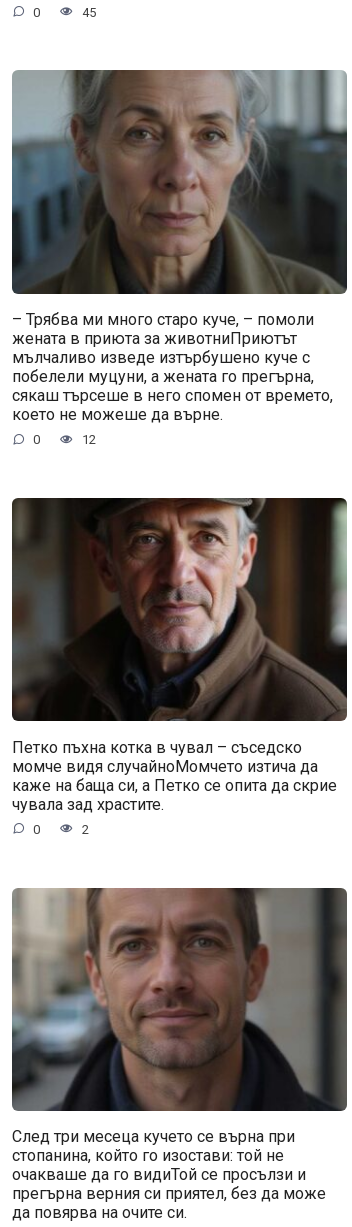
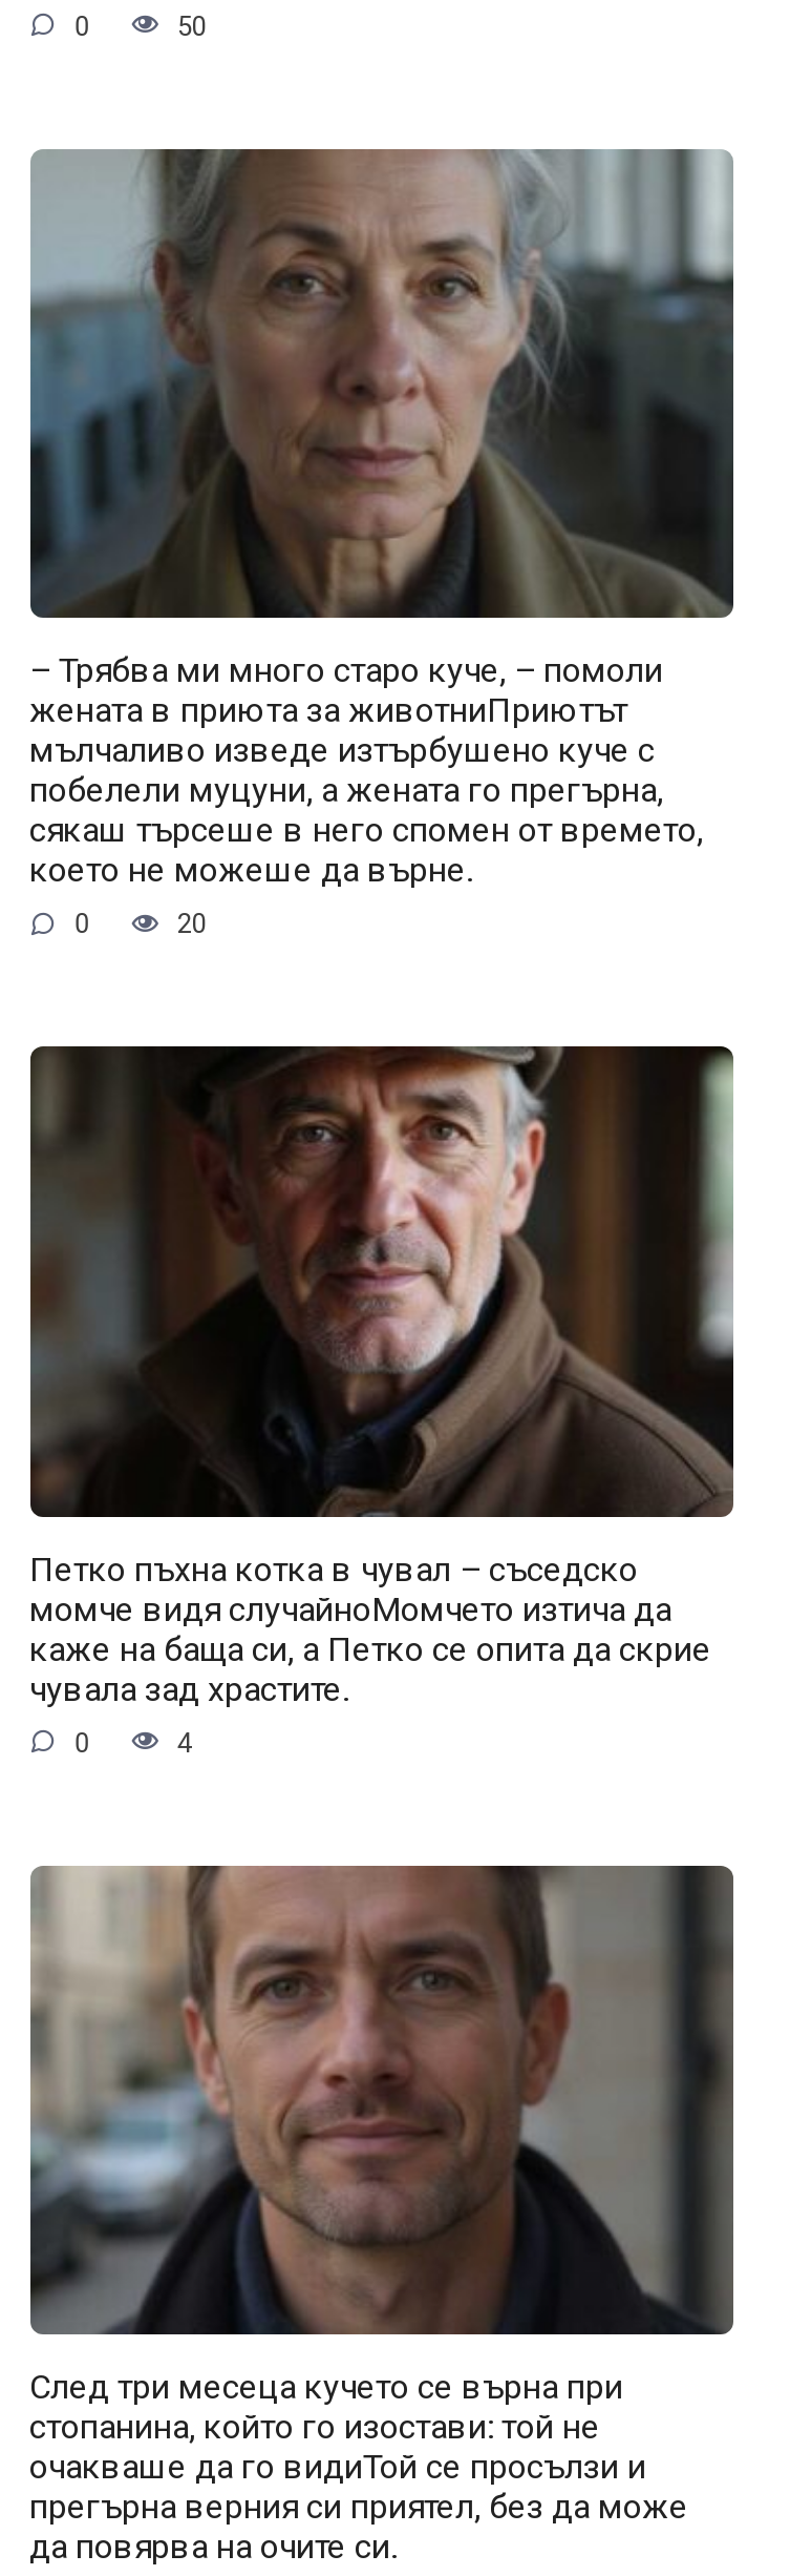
[82,5,96,20] 45 -> [177,10,207,41] 50
[82,432,96,447] 12 -> [177,908,207,940] 20
[82,822,89,837] 2 -> [177,1727,192,1758] 4

